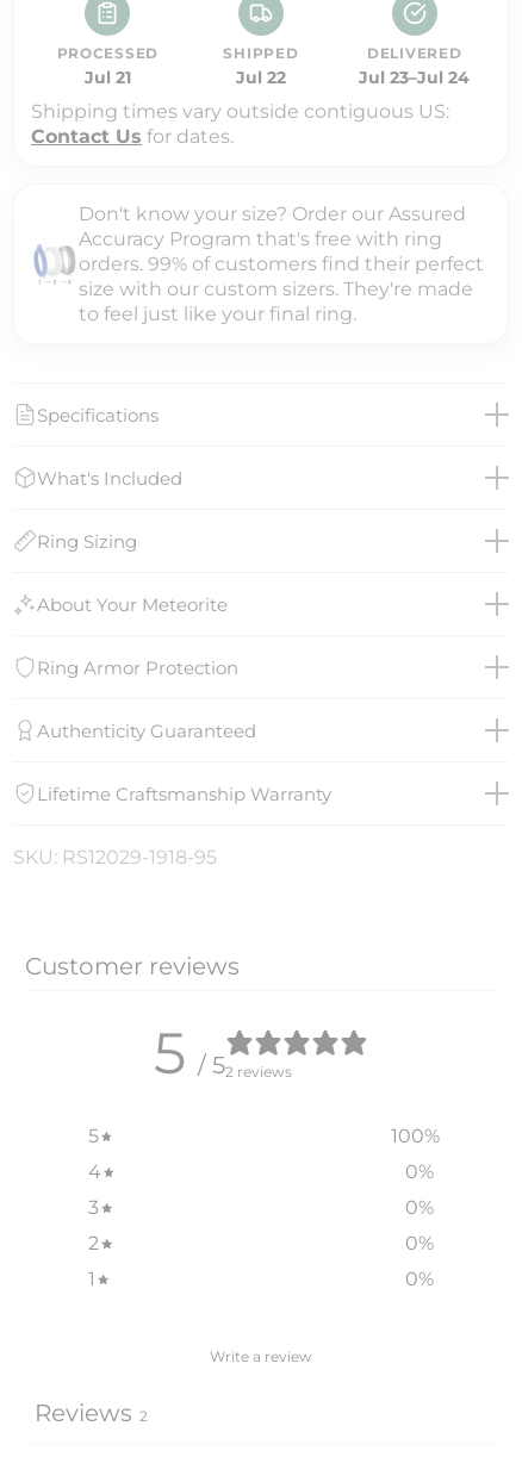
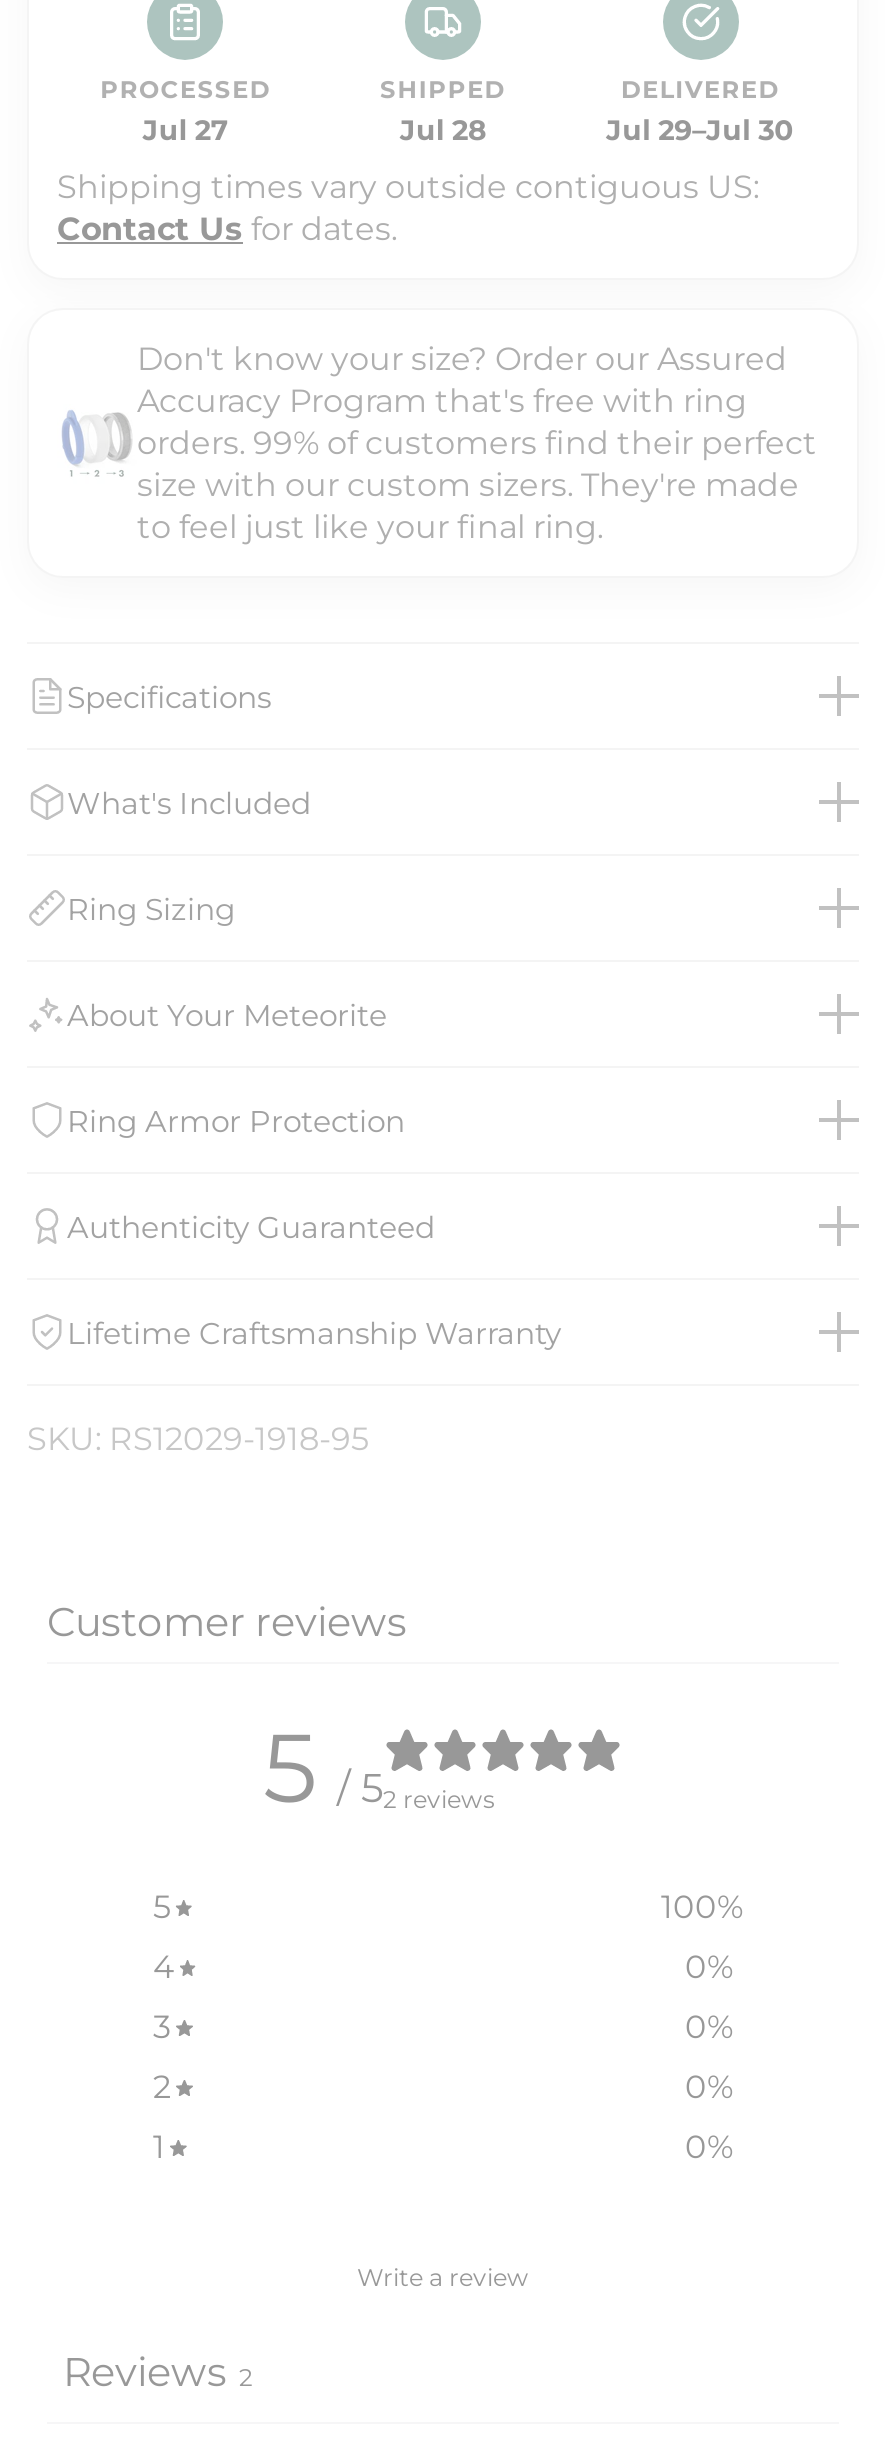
[84,67,131,88] Jul 21 -> [143,112,229,148] Jul 27
[236,67,286,88] Jul 22 -> [400,112,486,148] Jul 28
[359,67,470,88] Jul 23–Jul 24 -> [606,112,794,148] Jul 29–Jul 30

